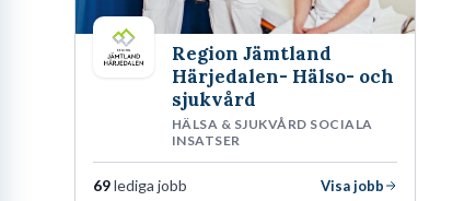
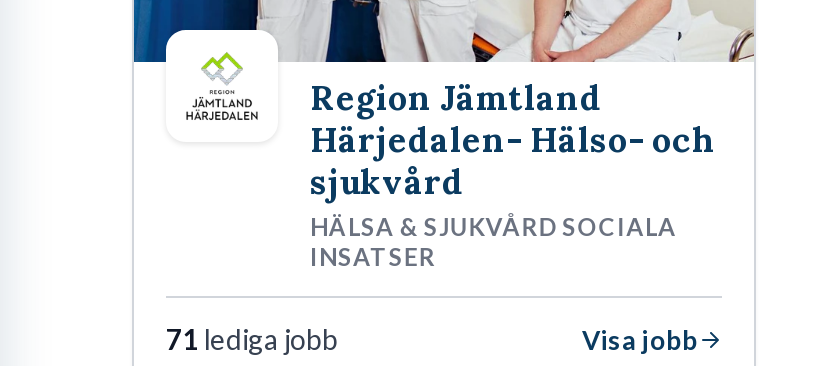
[93,176,187,194] 69 lediga jobb -> [166,322,338,356] 71 lediga jobb

